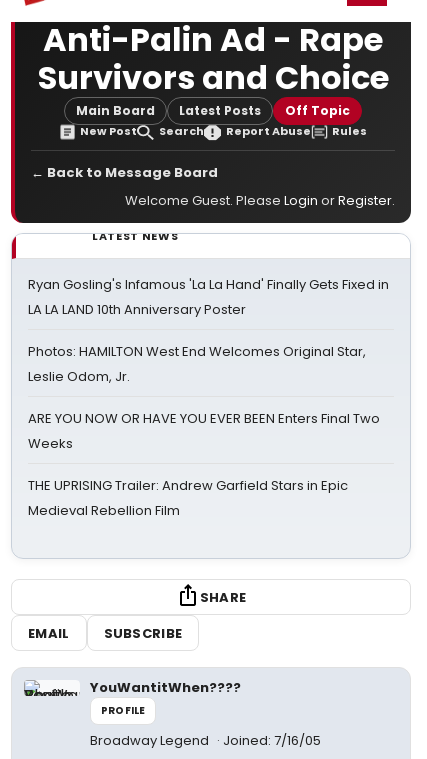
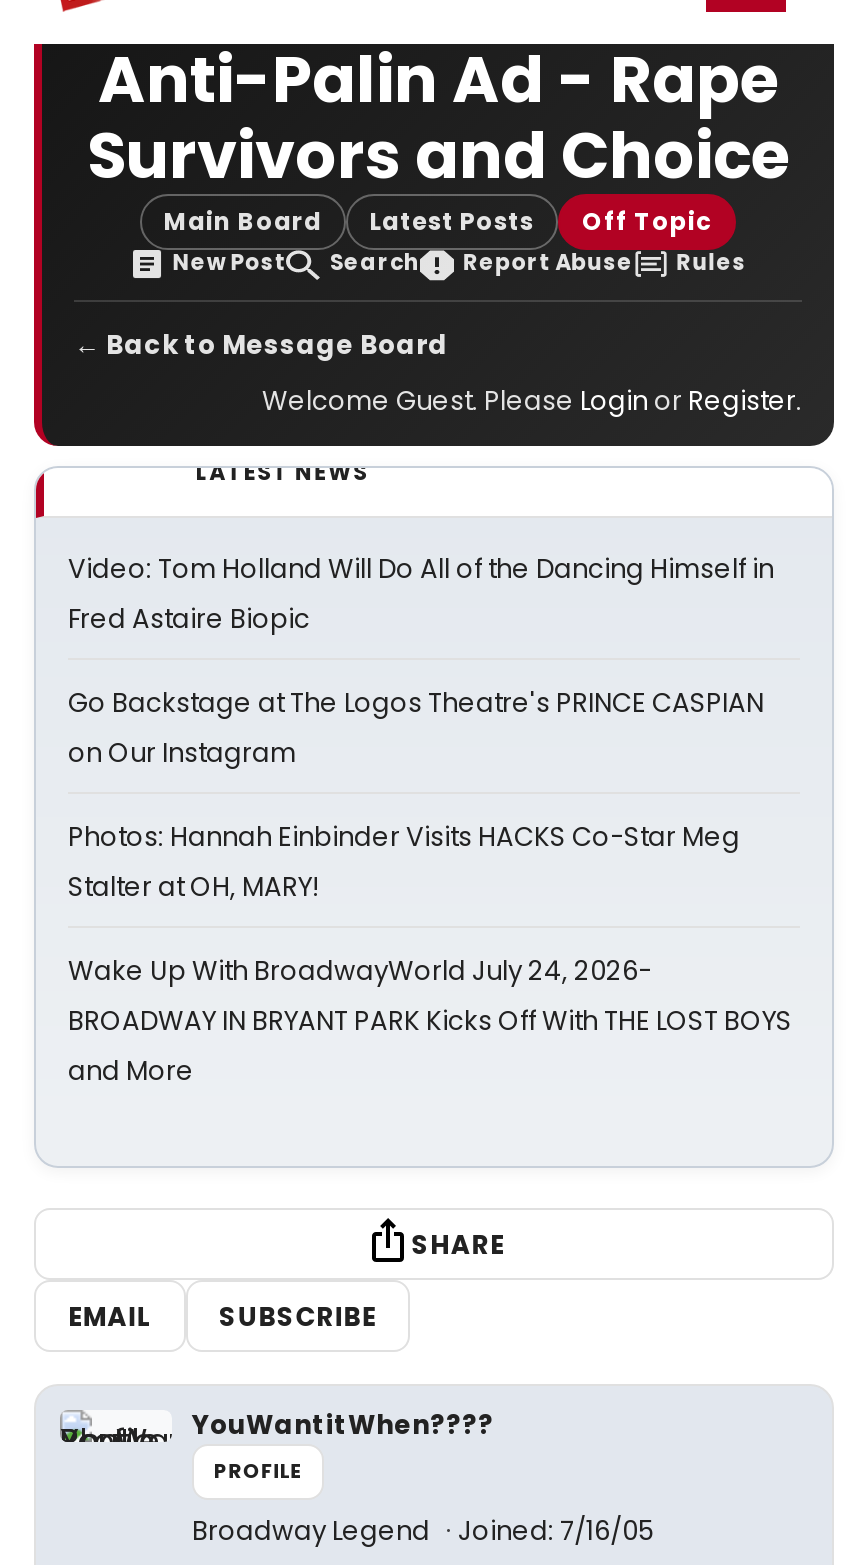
[28,275,389,319] Ryan Gosling's Infamous 'La La Hand' Finally Gets Fixed in | LA LA LAND 10th Anniversary Poster -> [68,550,774,638] Video: Tom Holland Will Do All of the Dancing Himself in | Fred Astaire Biopic
[28,342,366,386] Photos: HAMILTON West End Welcomes Original Star, | Leslie Odom, Jr. -> [68,684,764,772] Go Backstage at The Logos Theatre's PRINCE CASPIAN | on Our Instagram
[28,409,380,453] ARE YOU NOW OR HAVE YOU EVER BEEN Enters Final Two | Weeks -> [68,818,740,906] Photos: Hannah Einbinder Visits HACKS Co-Star Meg | Stalter at OH, MARY!
[28,476,348,520] THE UPRISING Trailer: Andrew Garfield Stars in Epic | Medieval Rebellion Film -> [68,952,792,1090] Wake Up With BroadwayWorld July 24, 2026- | BROADWAY IN BRYANT PARK Kicks Off With THE LOST BOYS | and More

